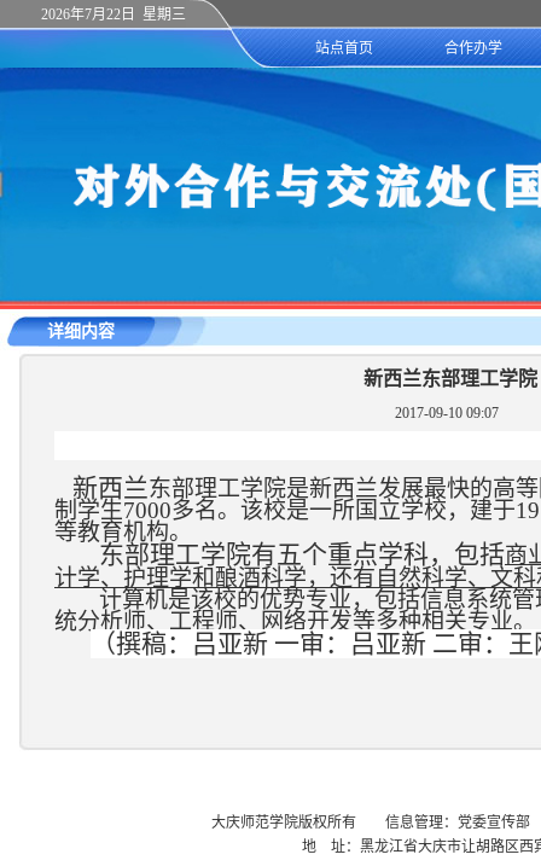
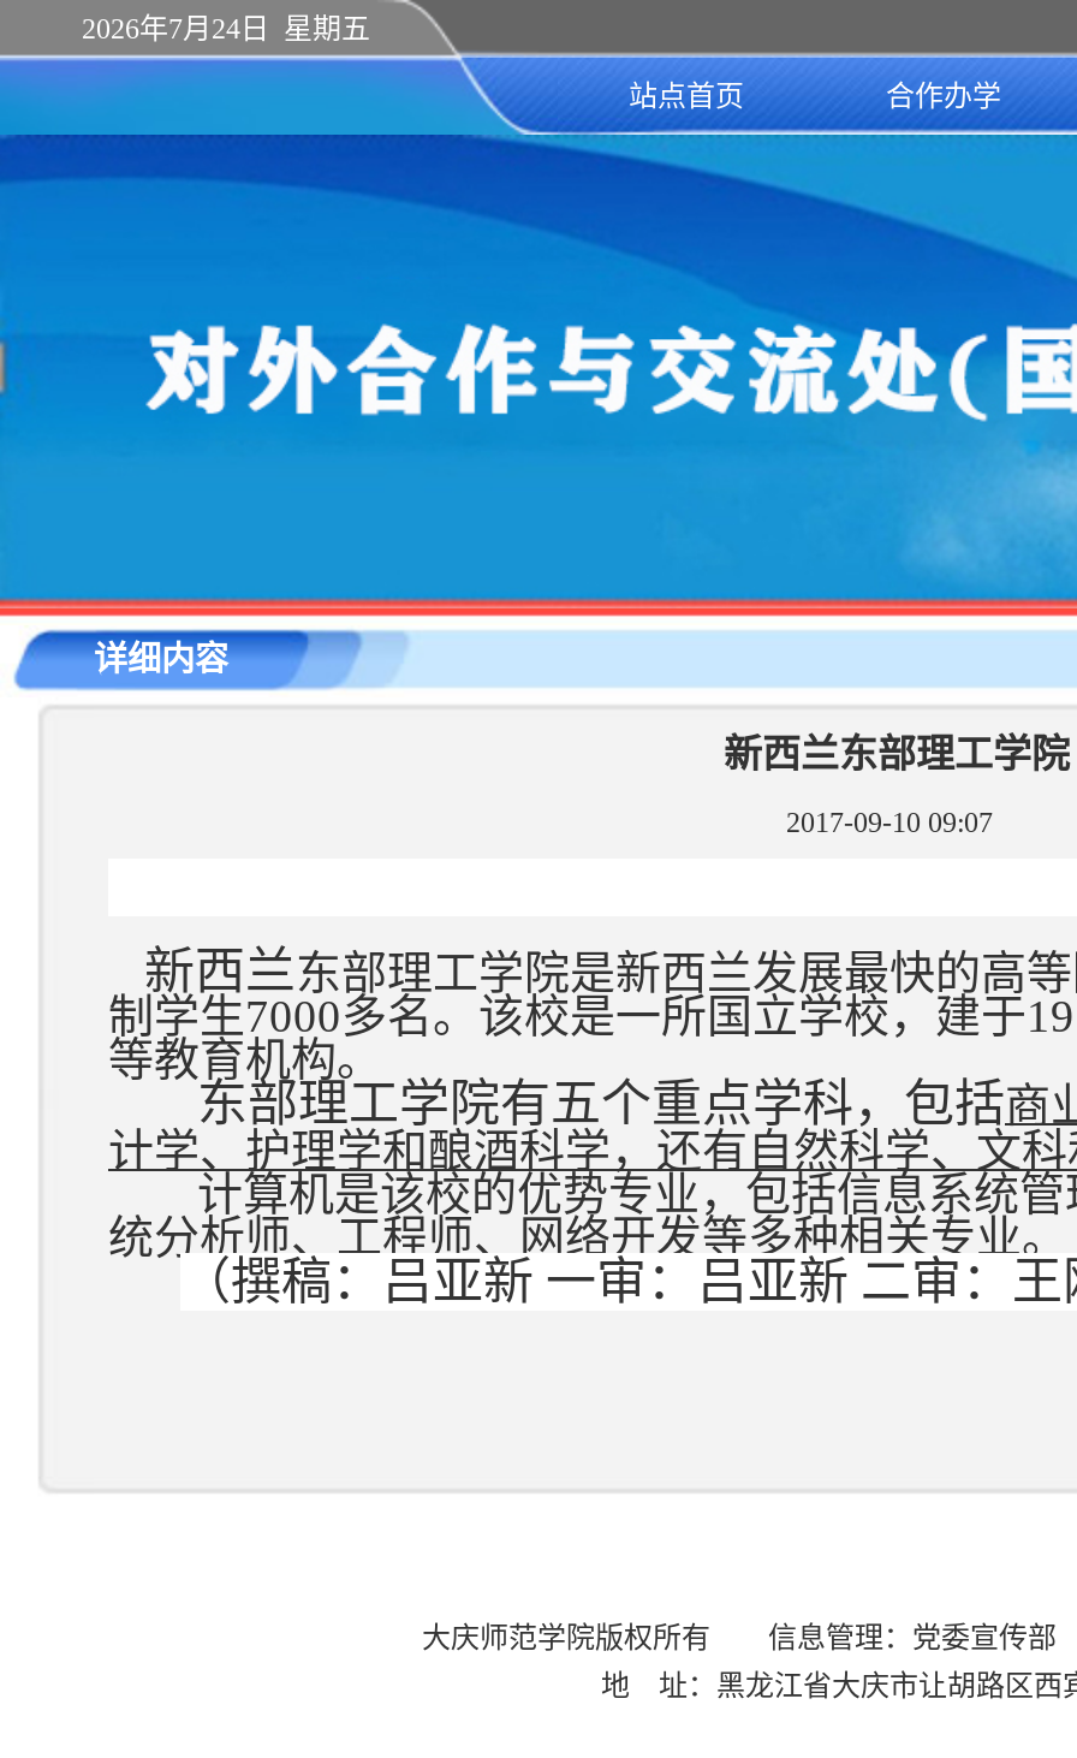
[41,6,186,23] 2026年7月22日 星期三 -> [82,12,370,46] 2026年7月24日 星期五

